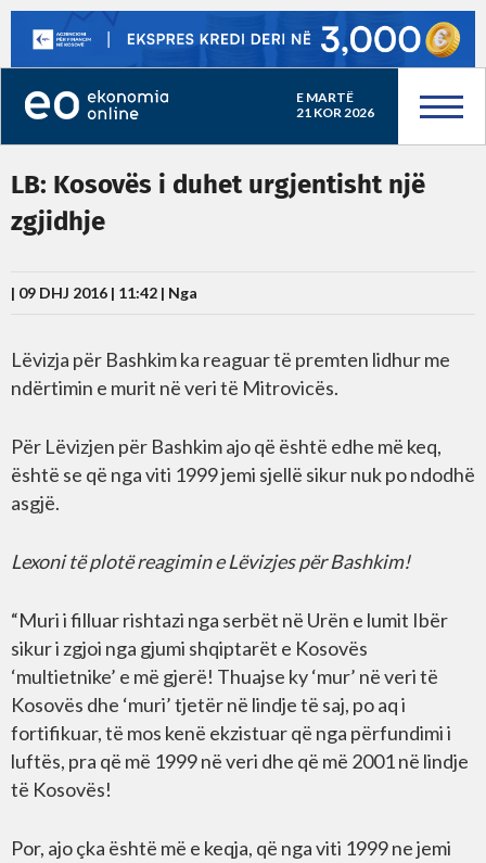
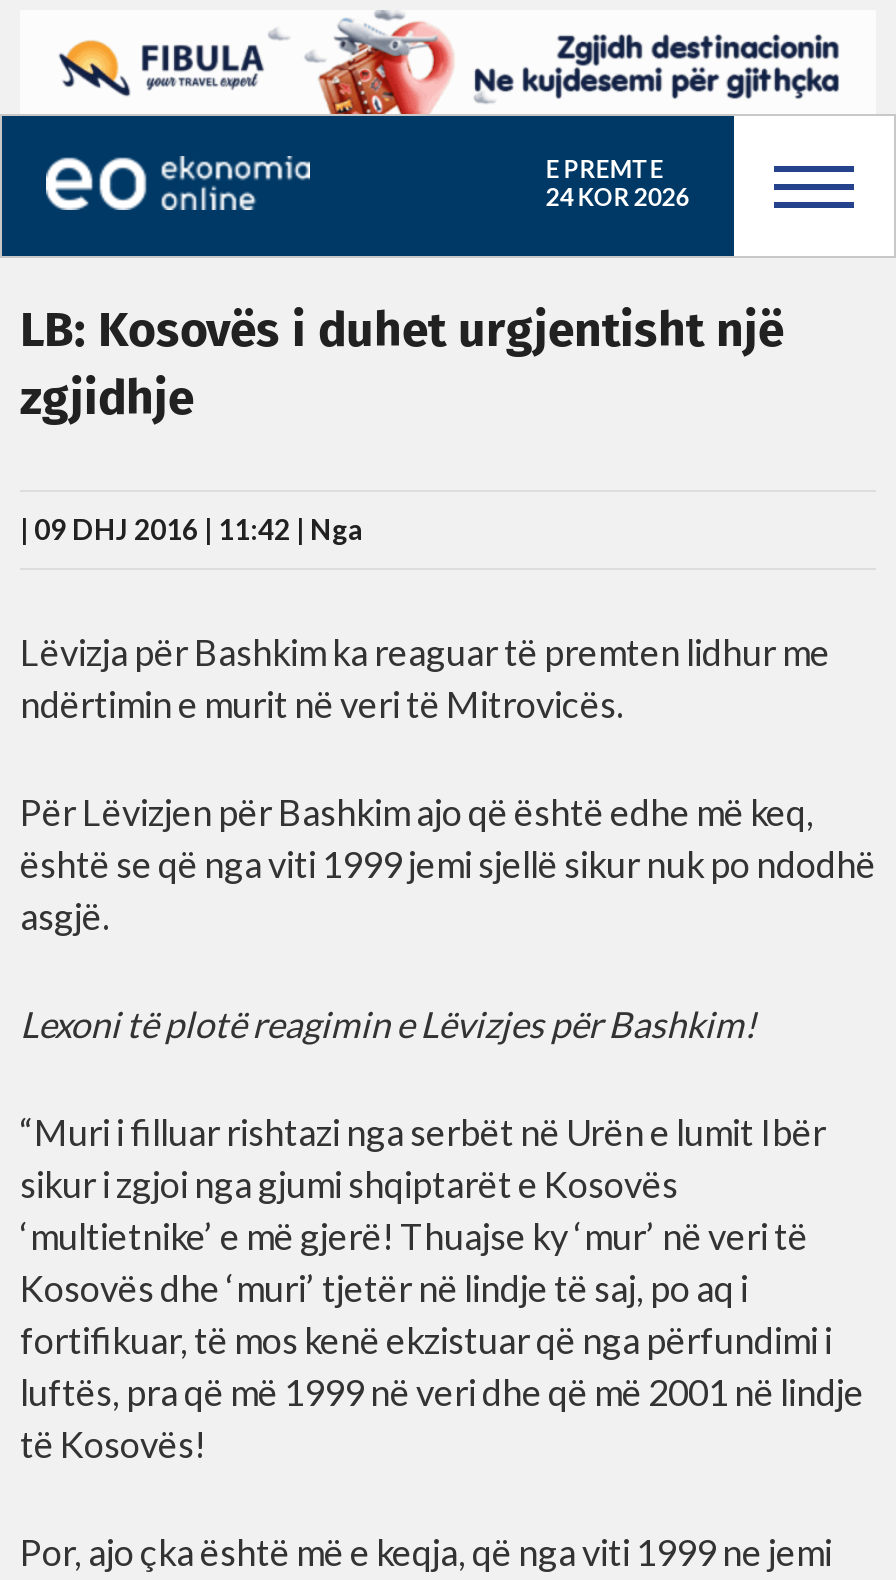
[10,10,476,105] [image] | E MARTË -> [20,10,876,184] [image] | E PREMTE
[296,104,374,120] 21 KOR 2026 -> [545,182,689,212] 24 KOR 2026

